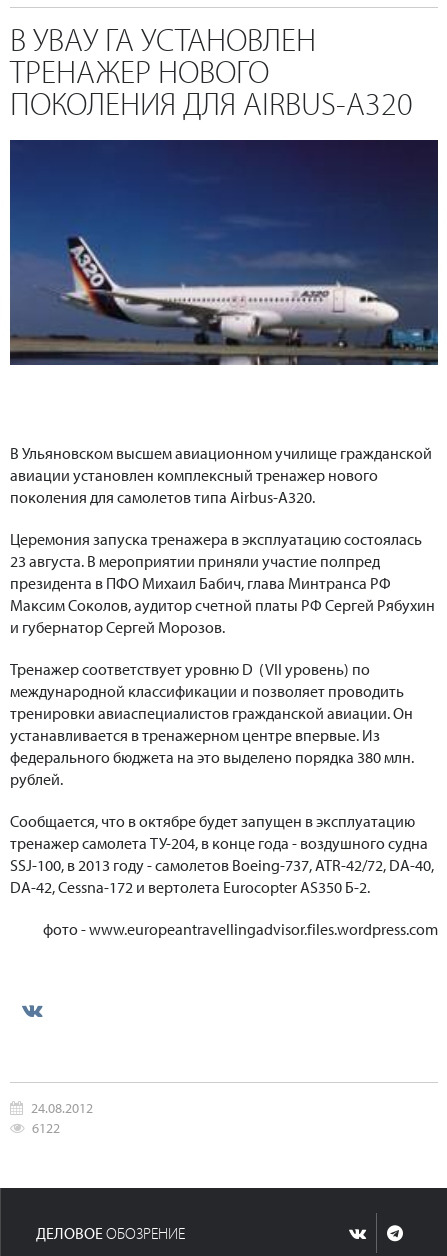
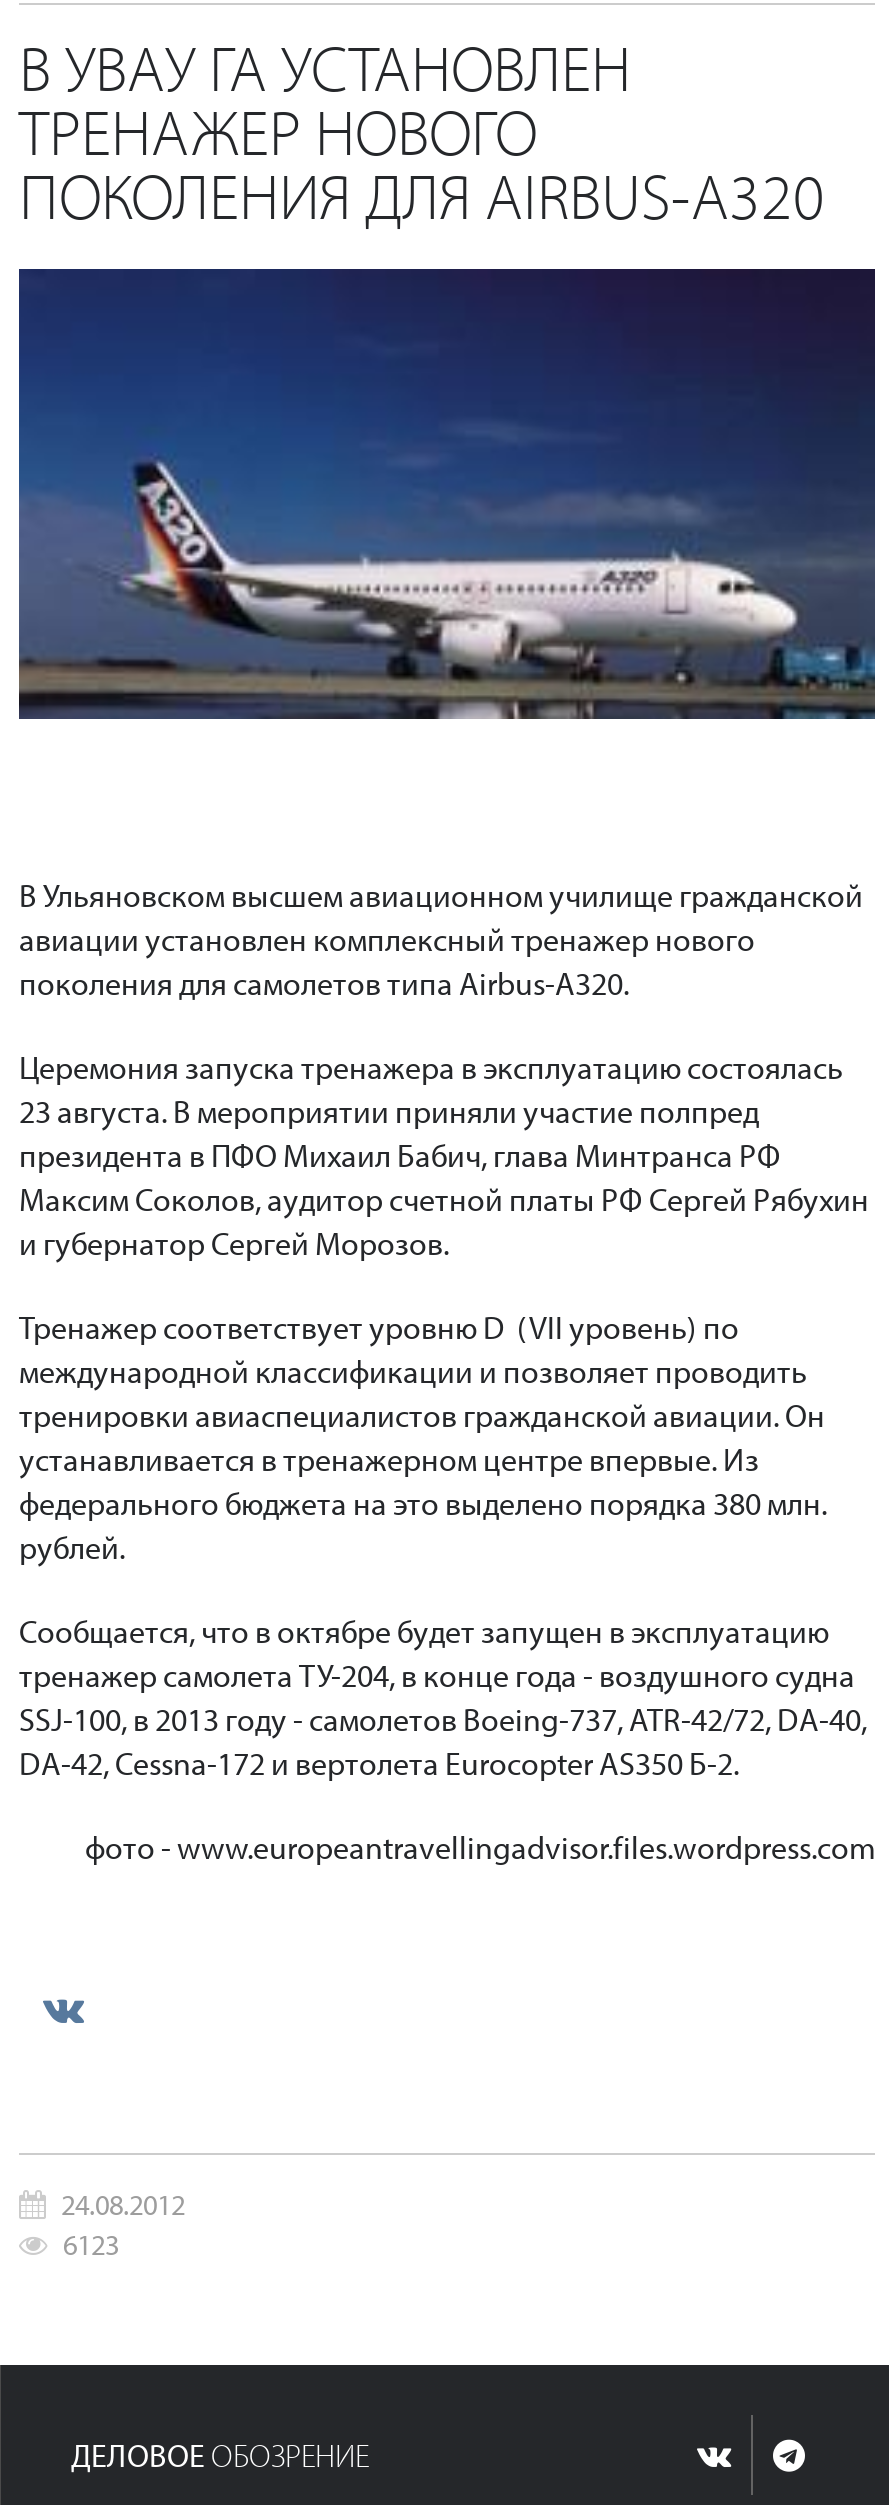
[29,1118,60,1137] 6122 -> [57,2225,119,2263] 6123

